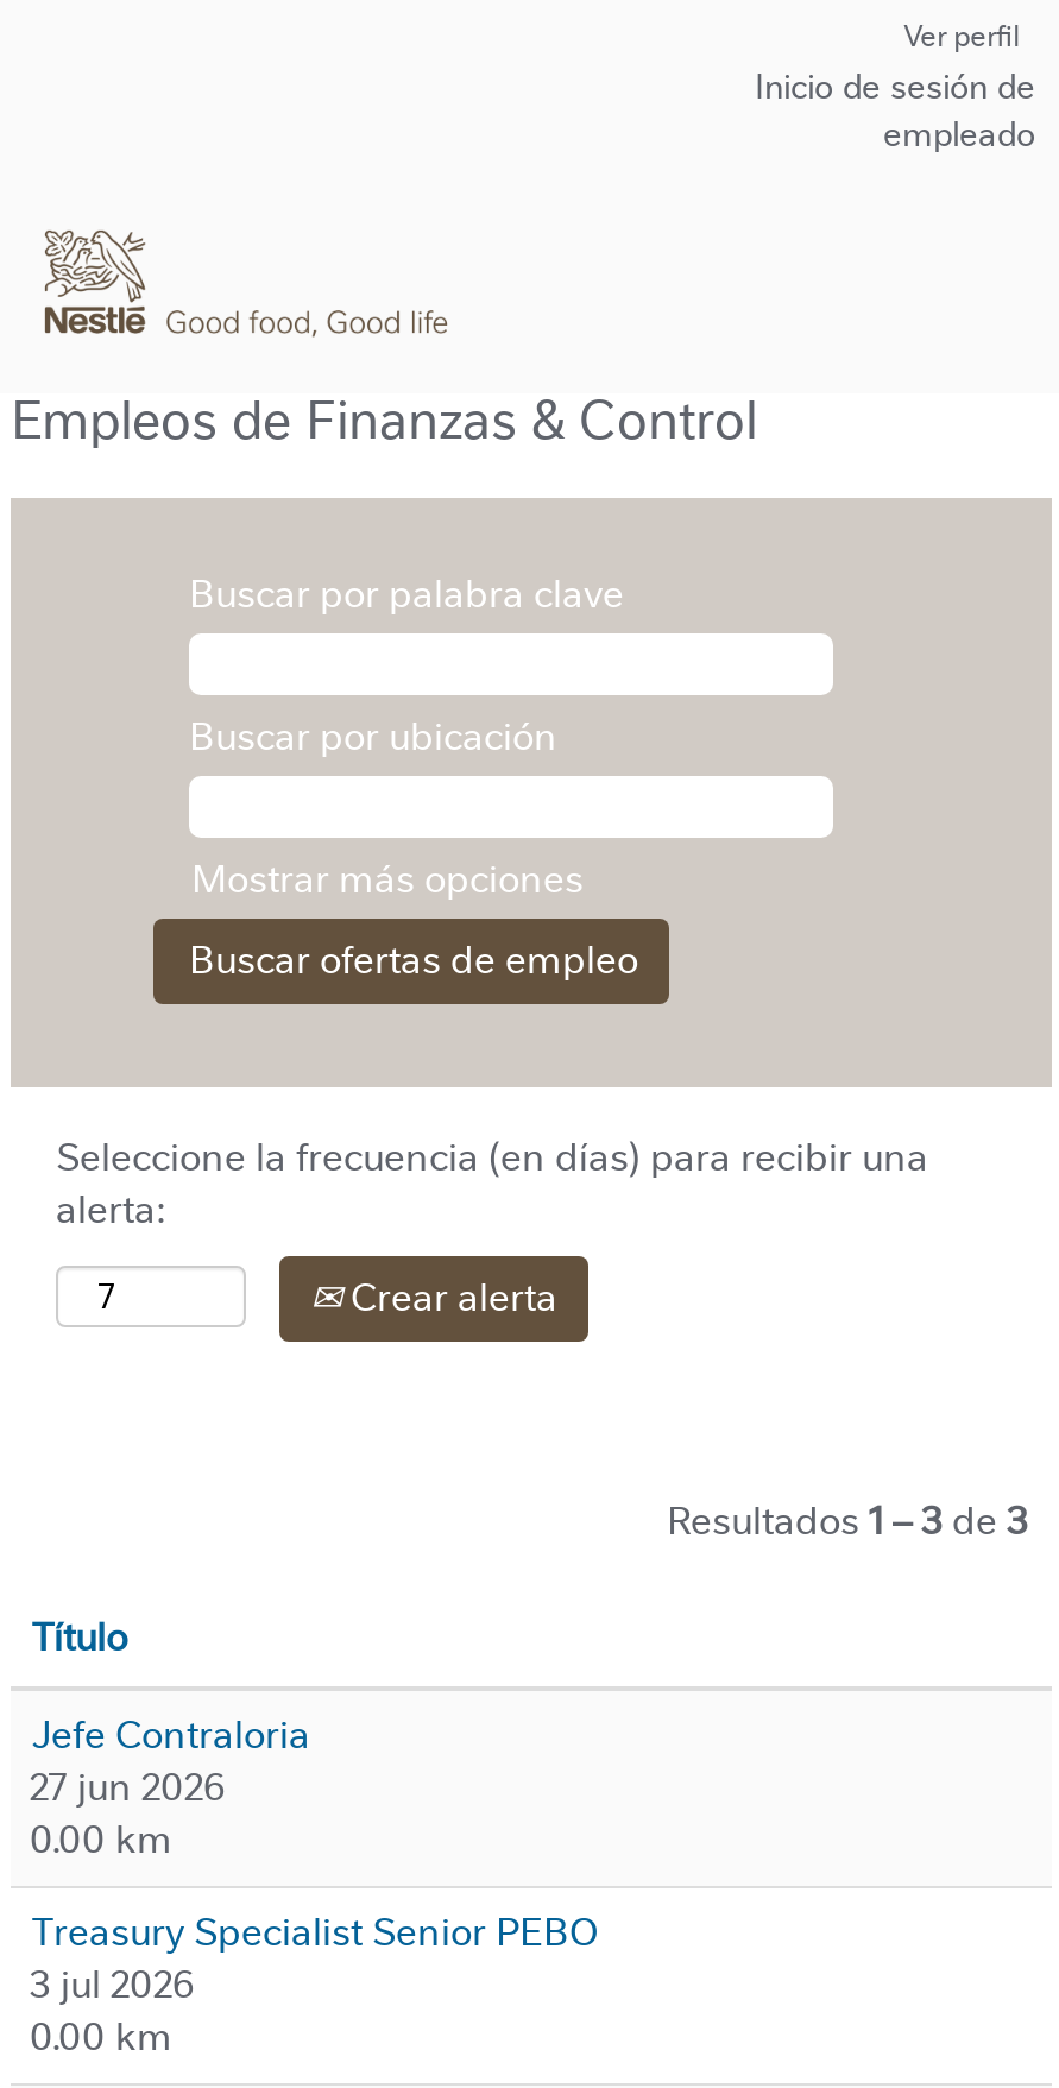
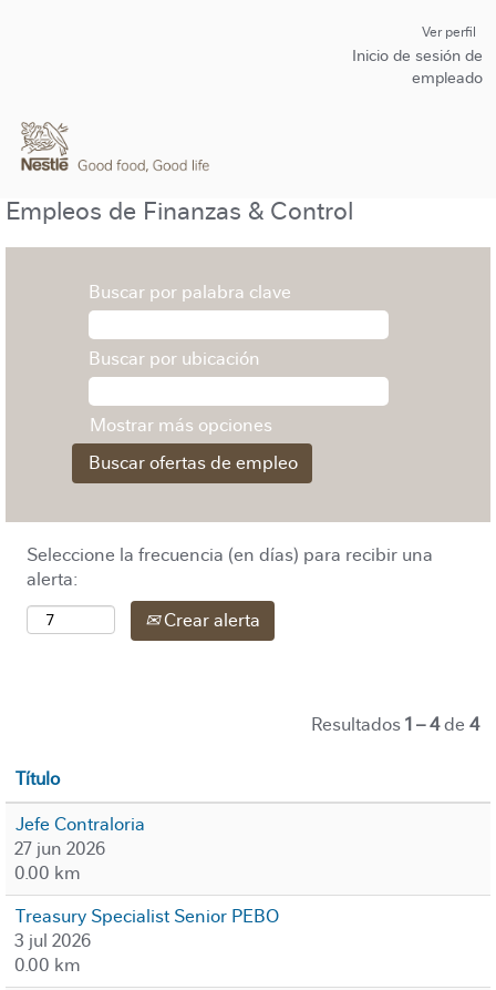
[667,1496,1028,1546] Resultados 1 – 3 de 3 -> [311,713,479,736] Resultados 1 – 4 de 4

